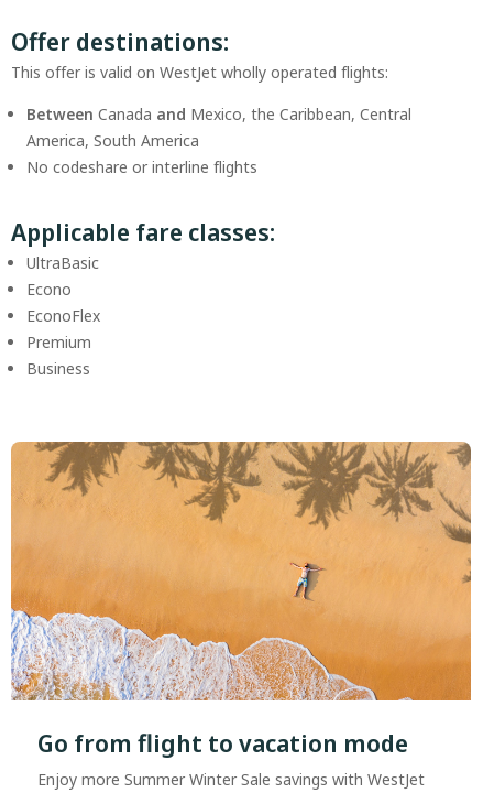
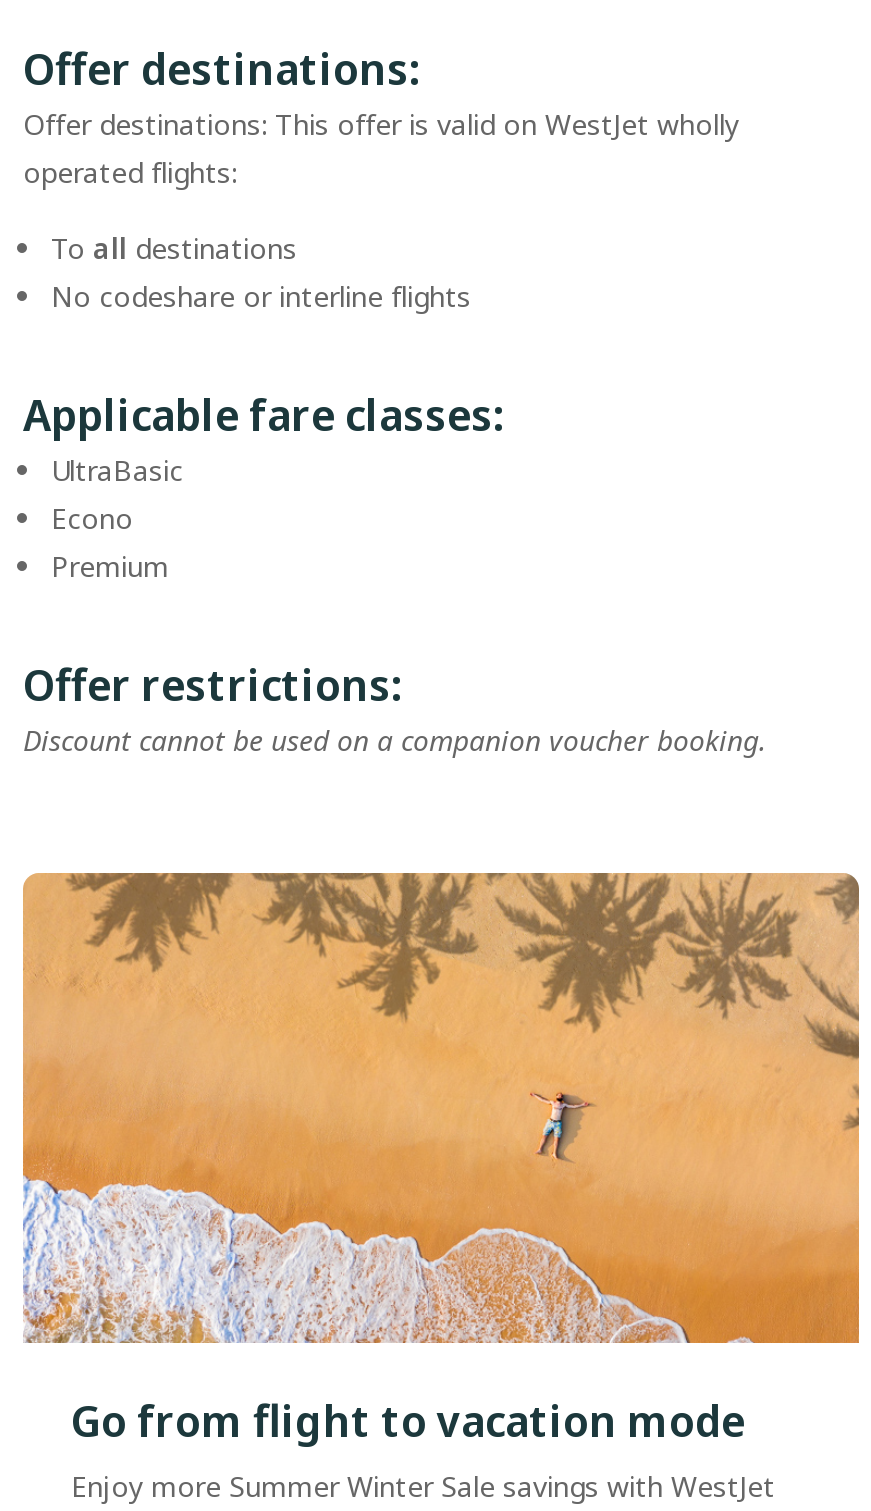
[11,62,388,83] This offer is valid on WestJet wholly operated flights: -> [23,105,739,191] Offer destinations: This offer is valid on WestJet wholly | operated flights:
[26,104,411,151] Between Canada and Mexico, the Caribbean, Central | America, South America -> [51,229,297,267] To all destinations
[26,305,100,326] EconoFlex -> none
moved [26,332,91,353] -> [51,547,169,585]: Premium
[26,358,90,379] Business -> [23,653,767,759] Offer restrictions: | Discount cannot be used on a companion voucher booking.

